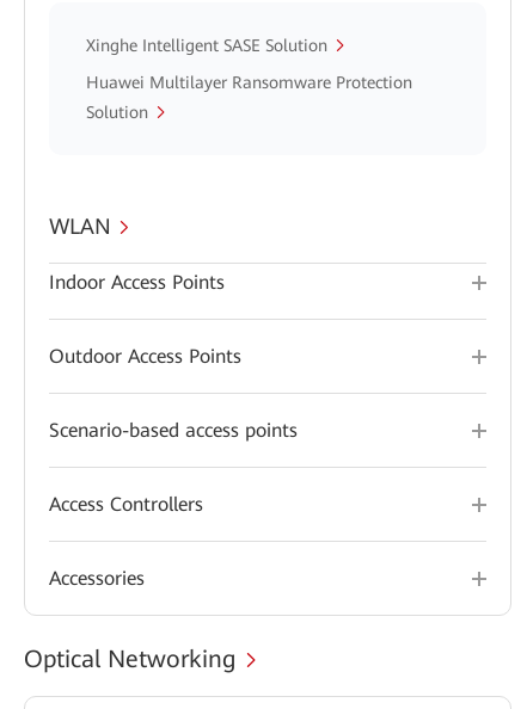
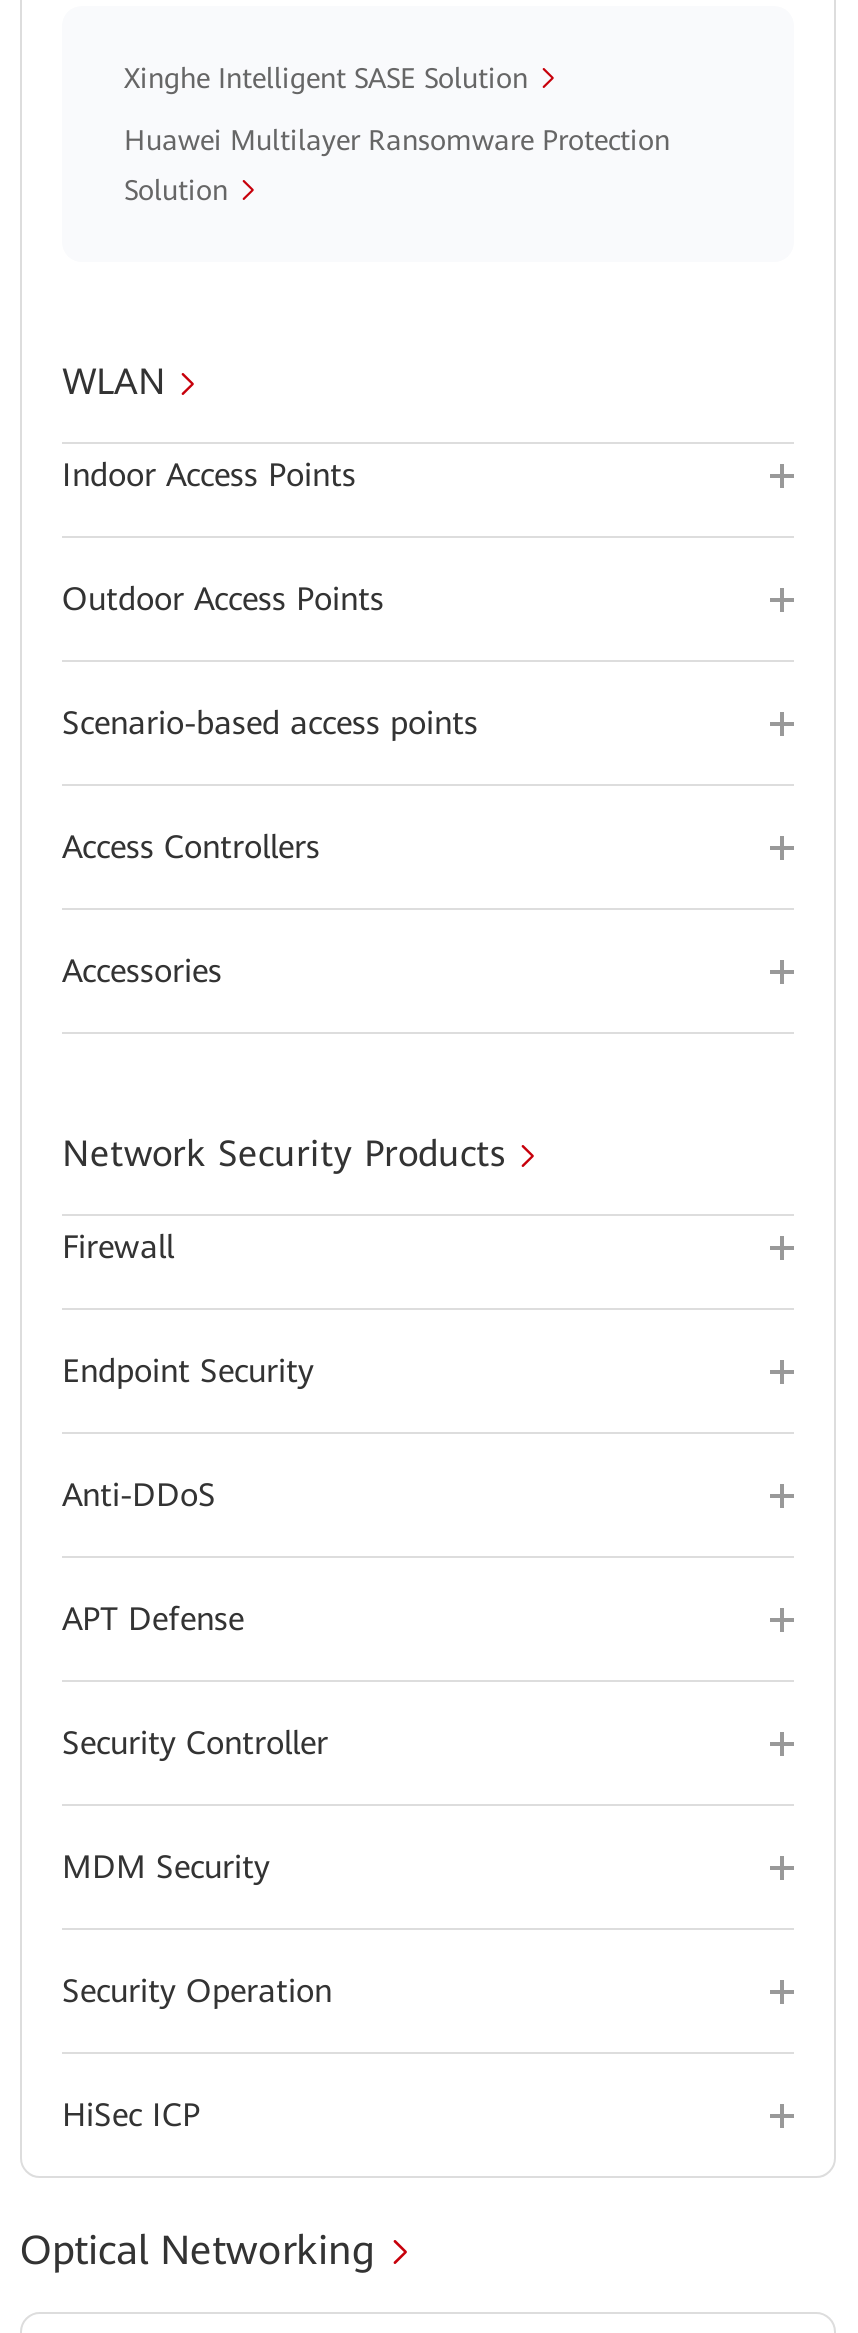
none -> [62,1132,506,2134] Network Security Products | Firewall | Endpoint Security | Anti-DDoS | APT Defense | Security Controller | MDM Security | Security Operation | HiSec ICP

